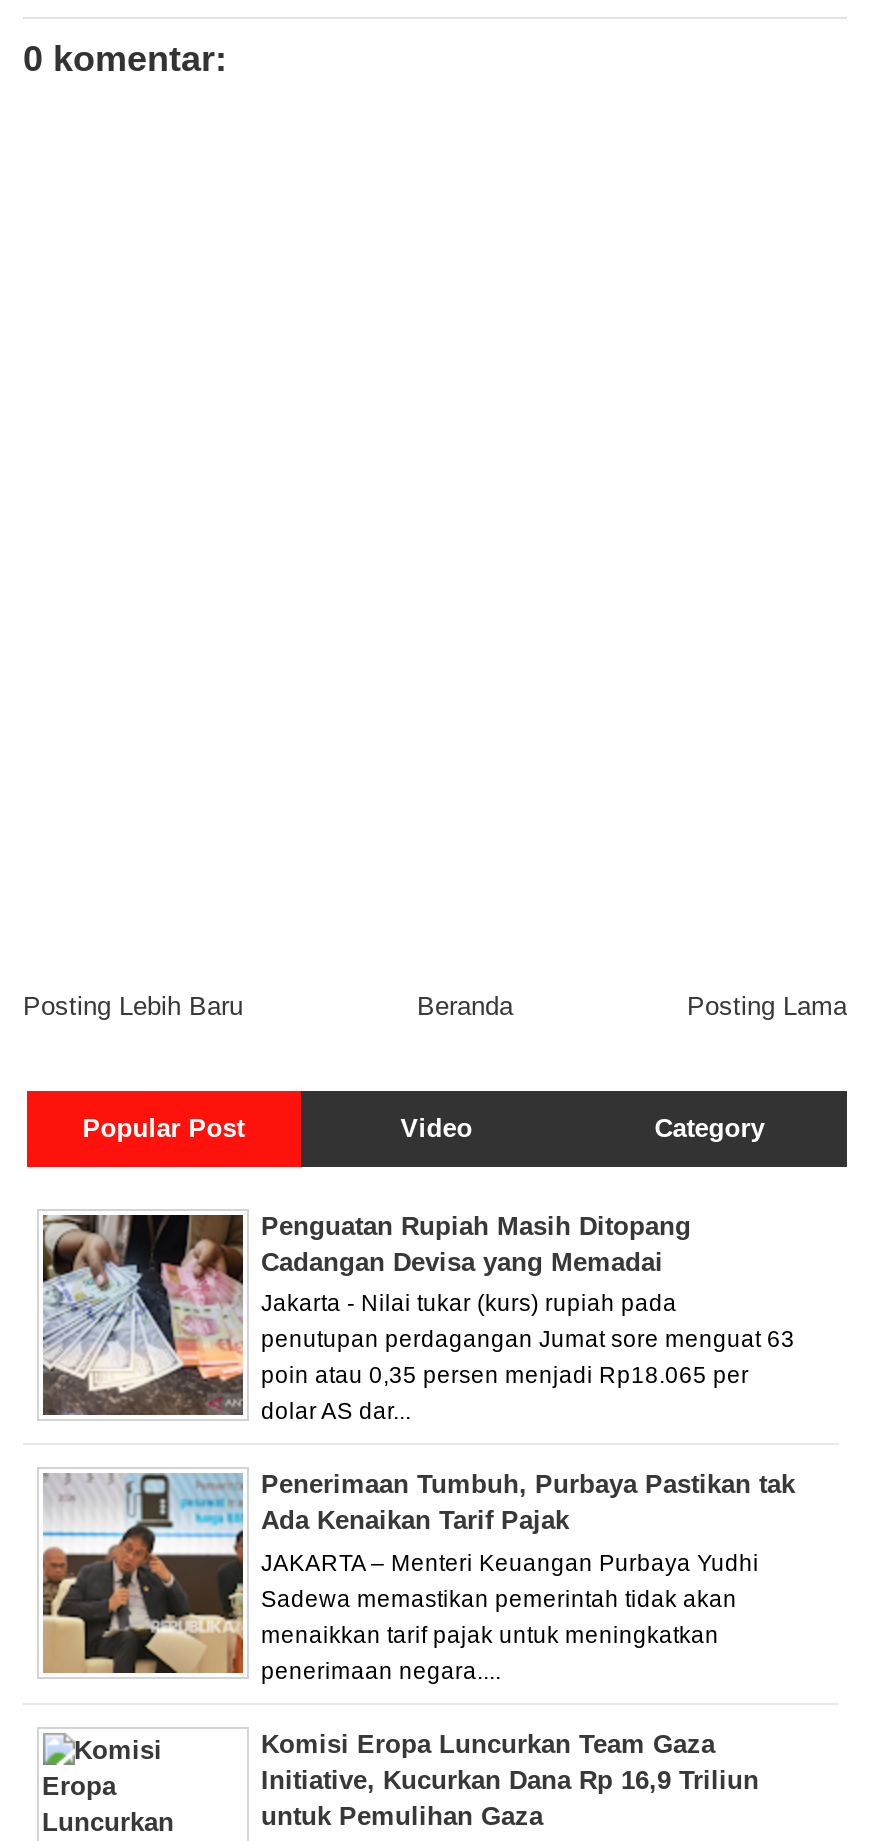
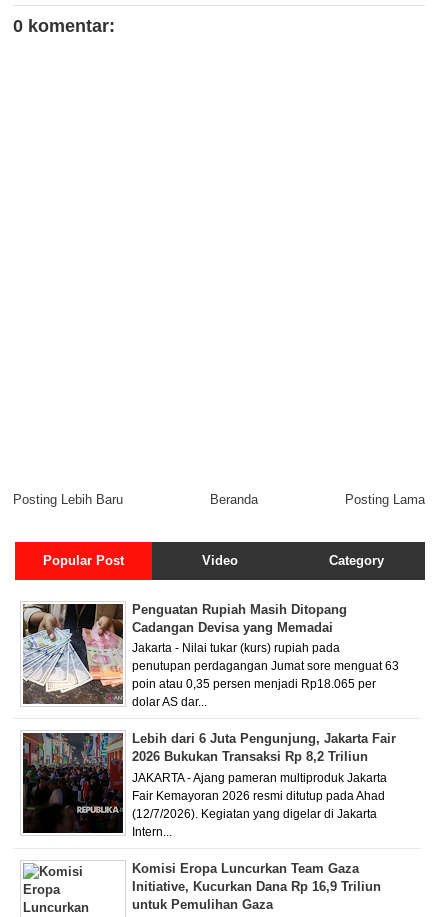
[41,1470,795,1675] [image] | Penerimaan Tumbuh, Purbaya Pastikan tak | Ada Kenaikan Tarif Pajak -> [22,731,396,834] [image] | Lebih dari 6 Juta Pengunjung, Jakarta Fair | 2026 Bukukan Transaksi Rp 8,2 Triliun
[261,1551,759,1575] JAKARTA – Menteri Keuangan Purbaya Yudhi -> [132,772,387,784] JAKARTA - Ajang pameran multiproduk Jakarta
[261,1587,737,1611] Sadewa memastikan pemerintah tidak akan -> [132,790,385,802] Fair Kemayoran 2026 resmi ditutup pada Ahad
[261,1623,719,1647] menaikkan tarif pajak untuk meningkatkan -> [132,808,377,820] (12/7/2026). Kegiatan yang digelar di Jakarta
[261,1659,501,1683] penerimaan negara.... -> [132,826,172,838] Intern...

